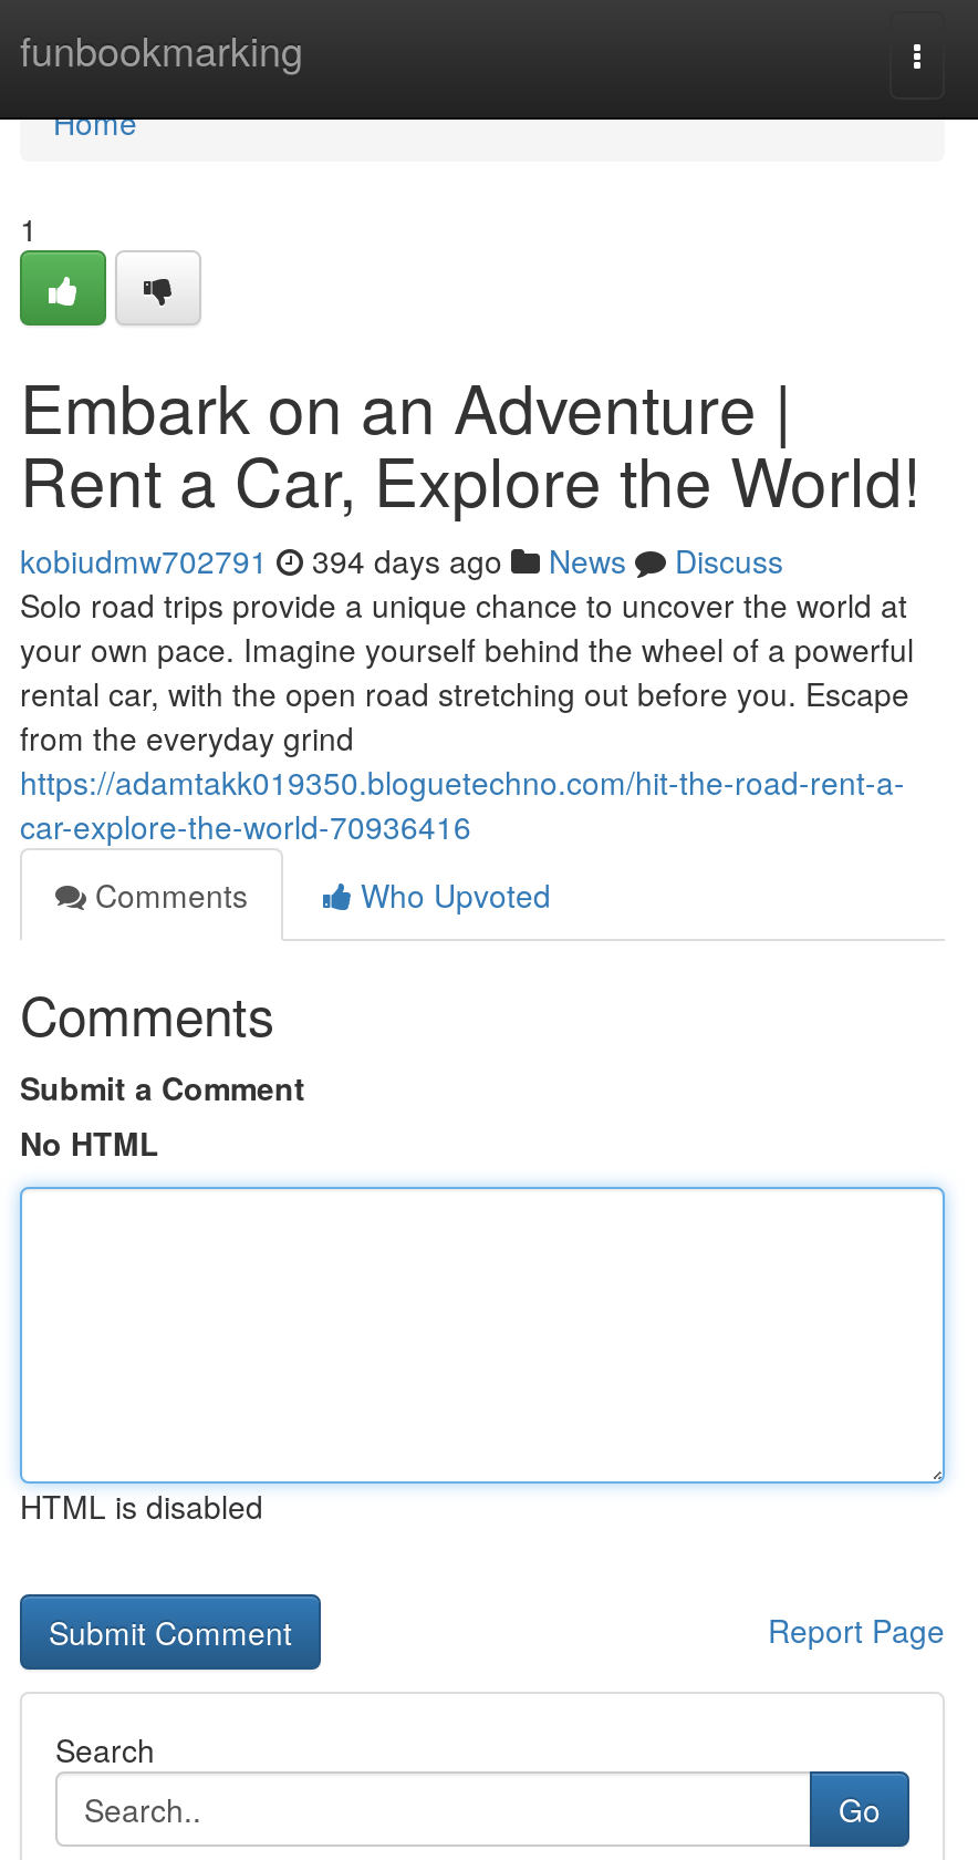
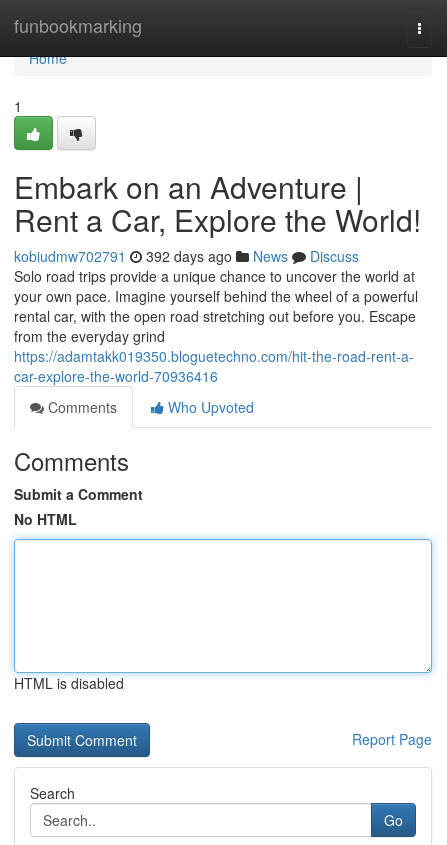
[20,538,783,582] kobiudmw702791 394 days ago News Discuss -> [14,246,359,266] kobiudmw702791 392 days ago News Discuss

